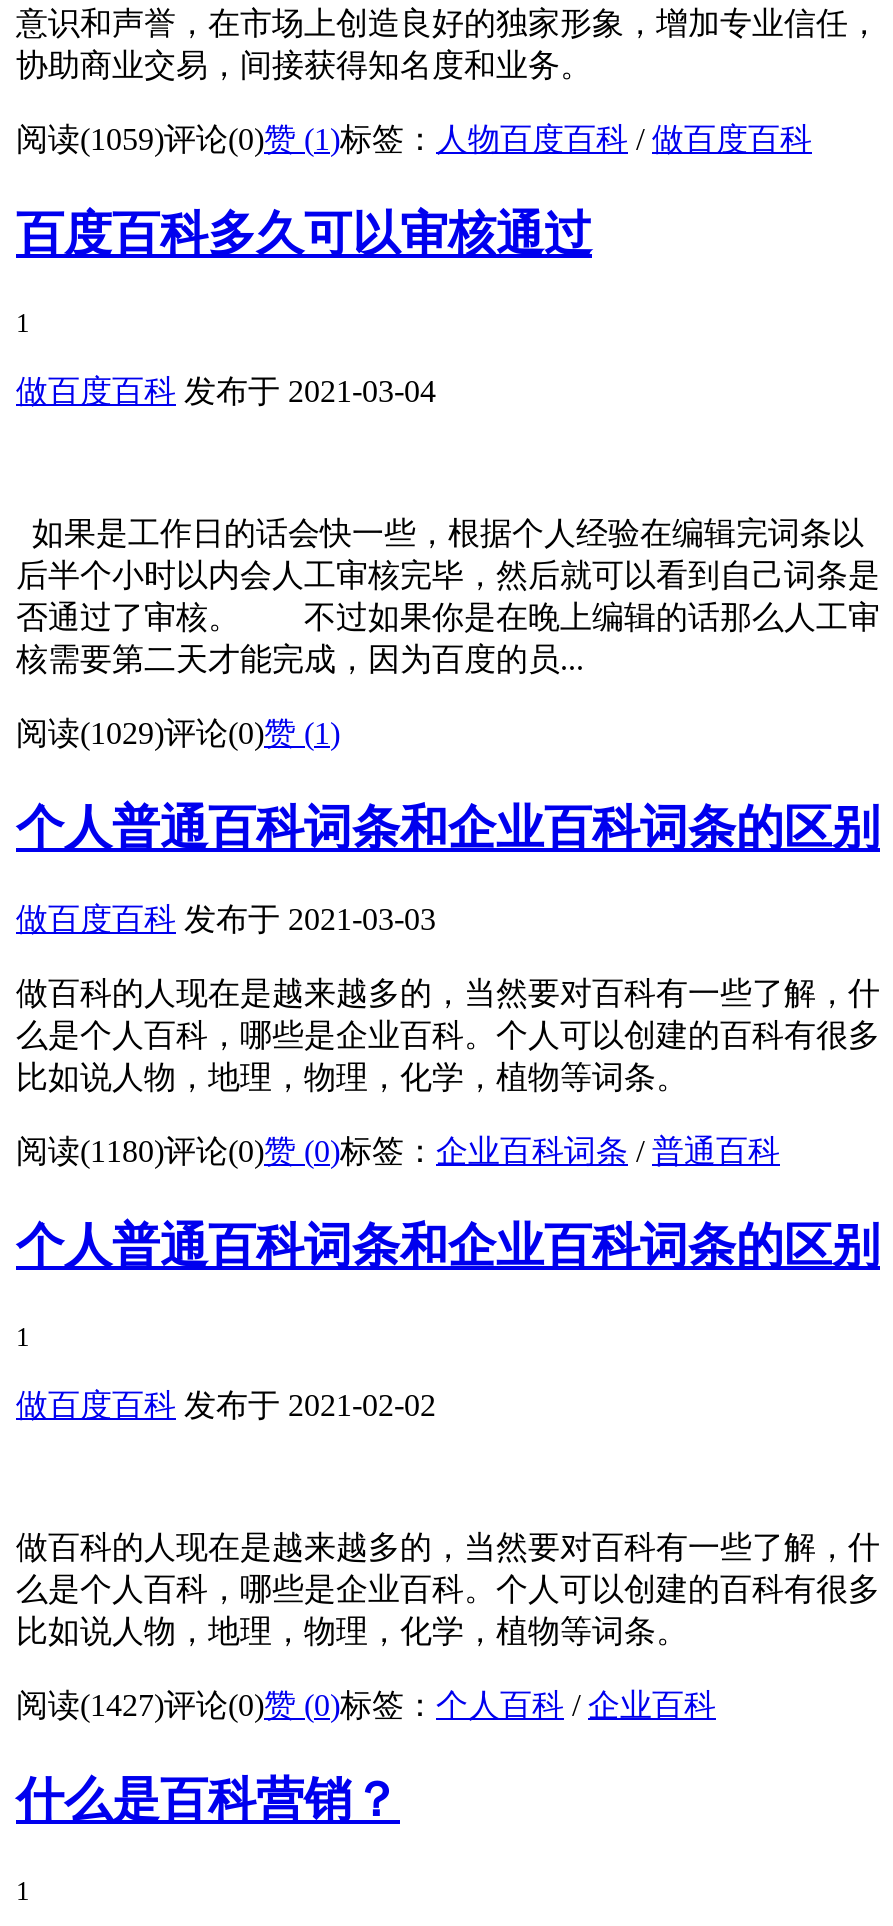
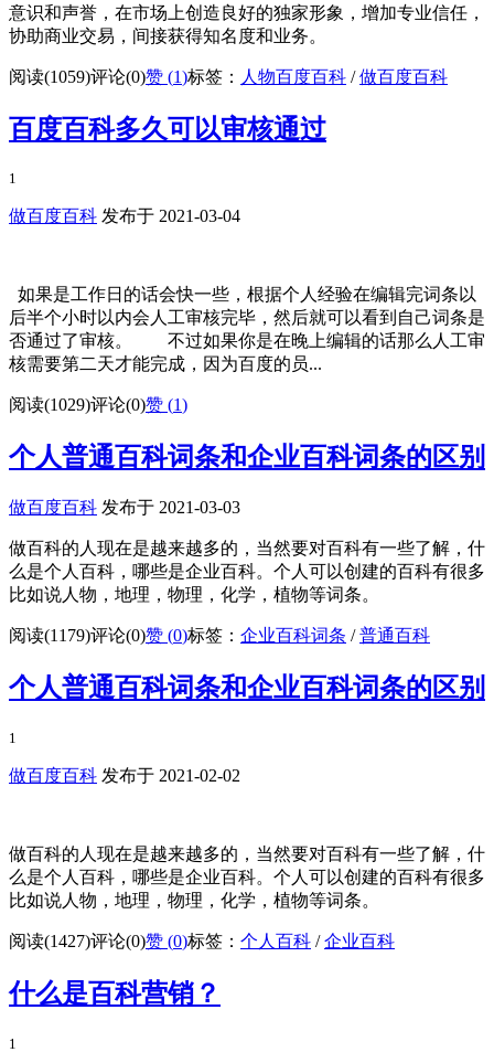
[16,1134,780,1168] 阅读(1180)评论(0)赞 (0)标签：企业百科词条/普通百科 -> [9,626,430,645] 阅读(1179)评论(0)赞 (0)标签：企业百科词条/普通百科

